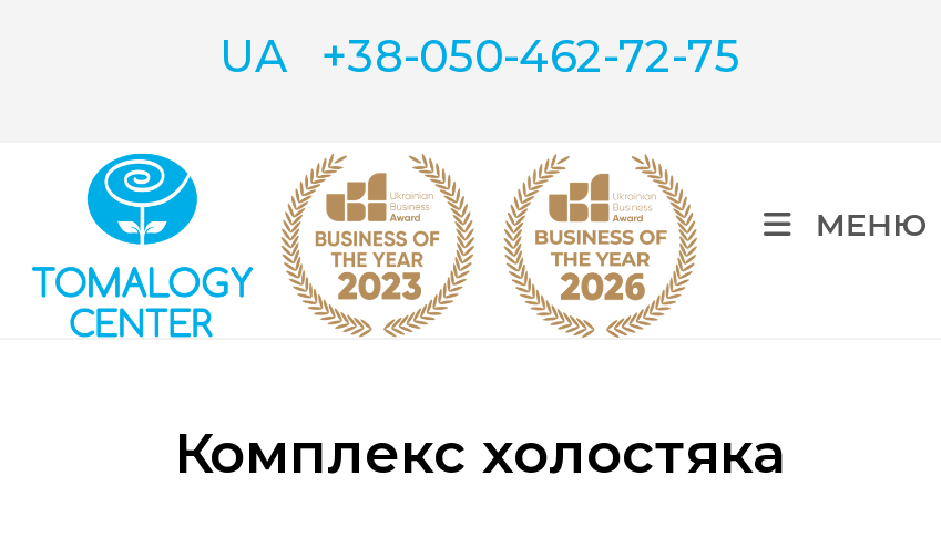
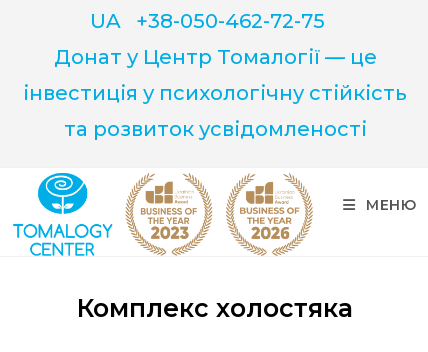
none -> [23,45,407,141] Донат у Центр Томалогії — це | інвестиція у психологічну стійкість | та розвиток усвідомленості

